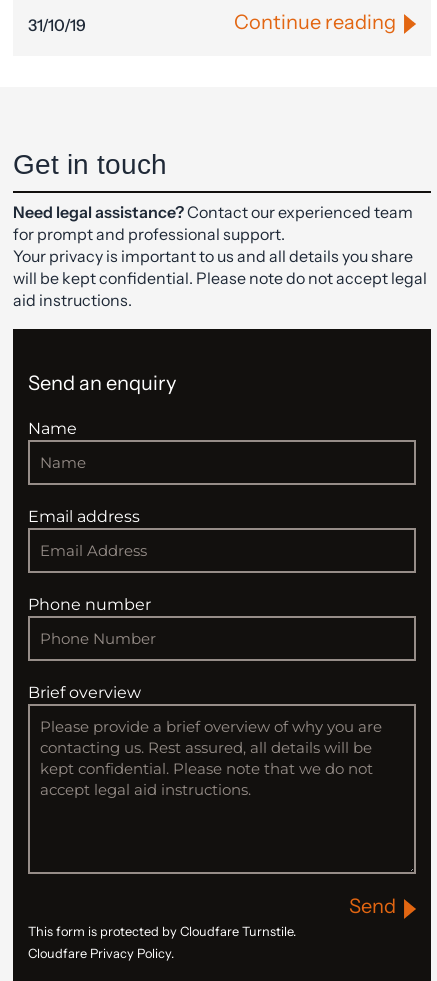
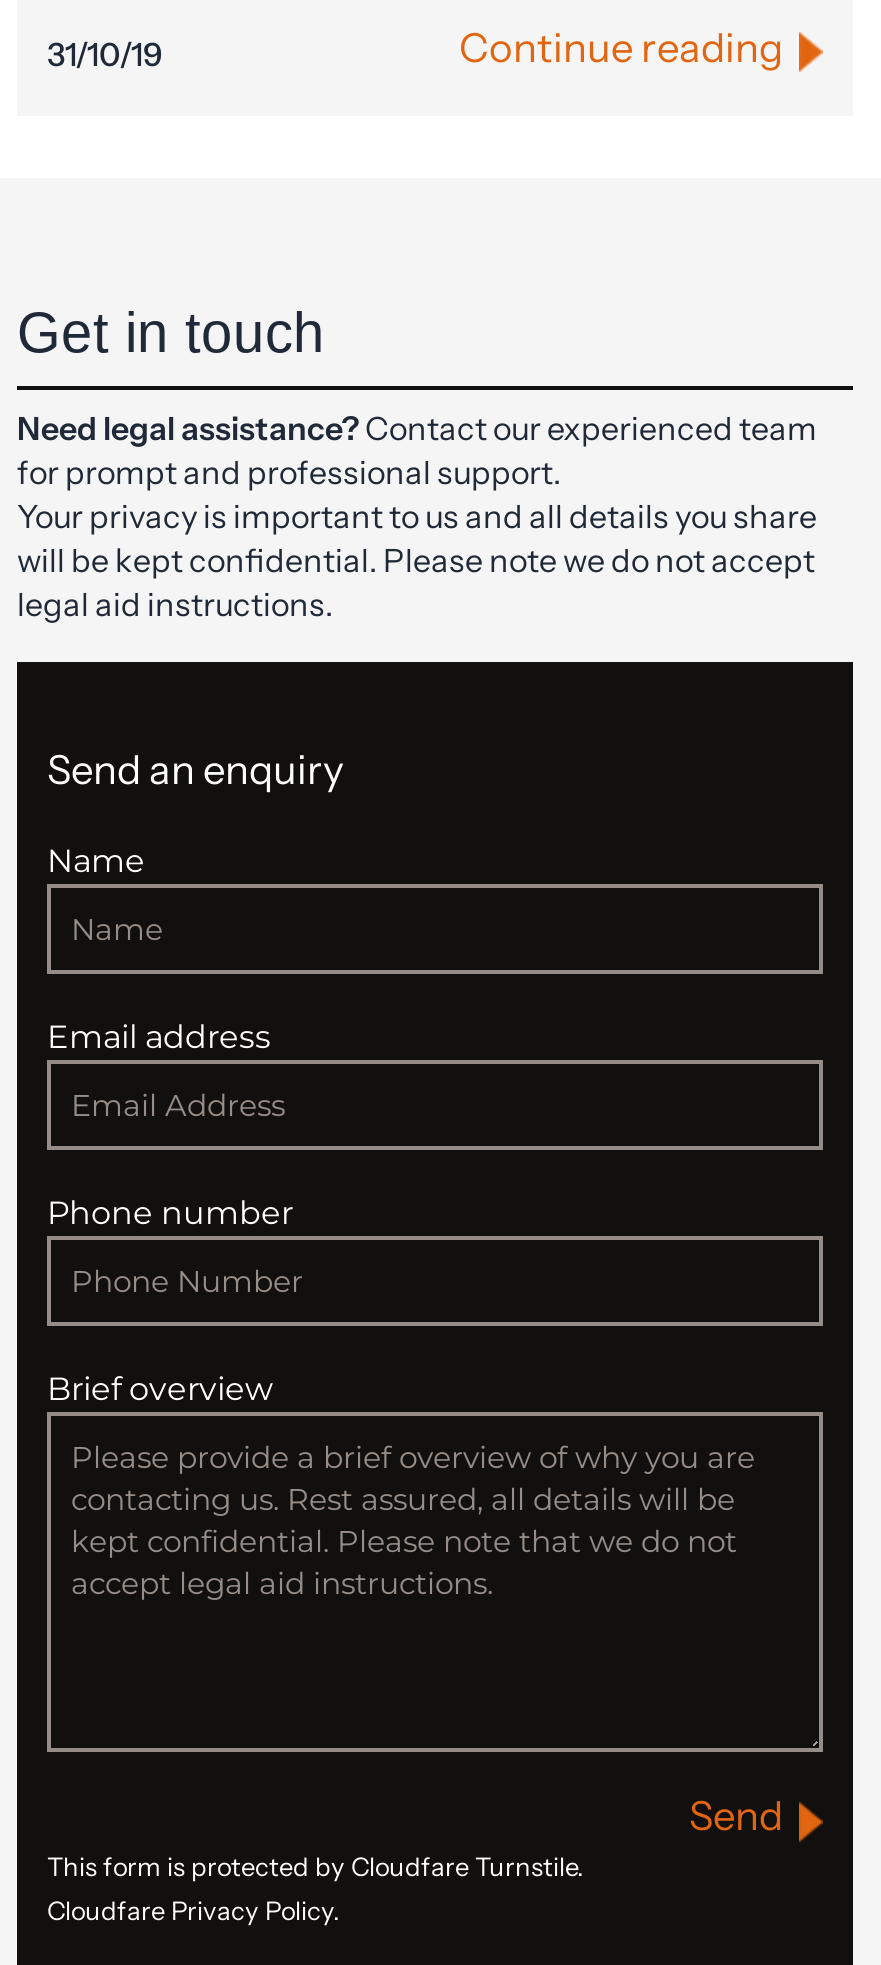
[13,268,427,310] will be kept confidential. Please note do not accept legal | aid instructions. -> [17,540,815,624] will be kept confidential. Please note we do not accept | legal aid instructions.

